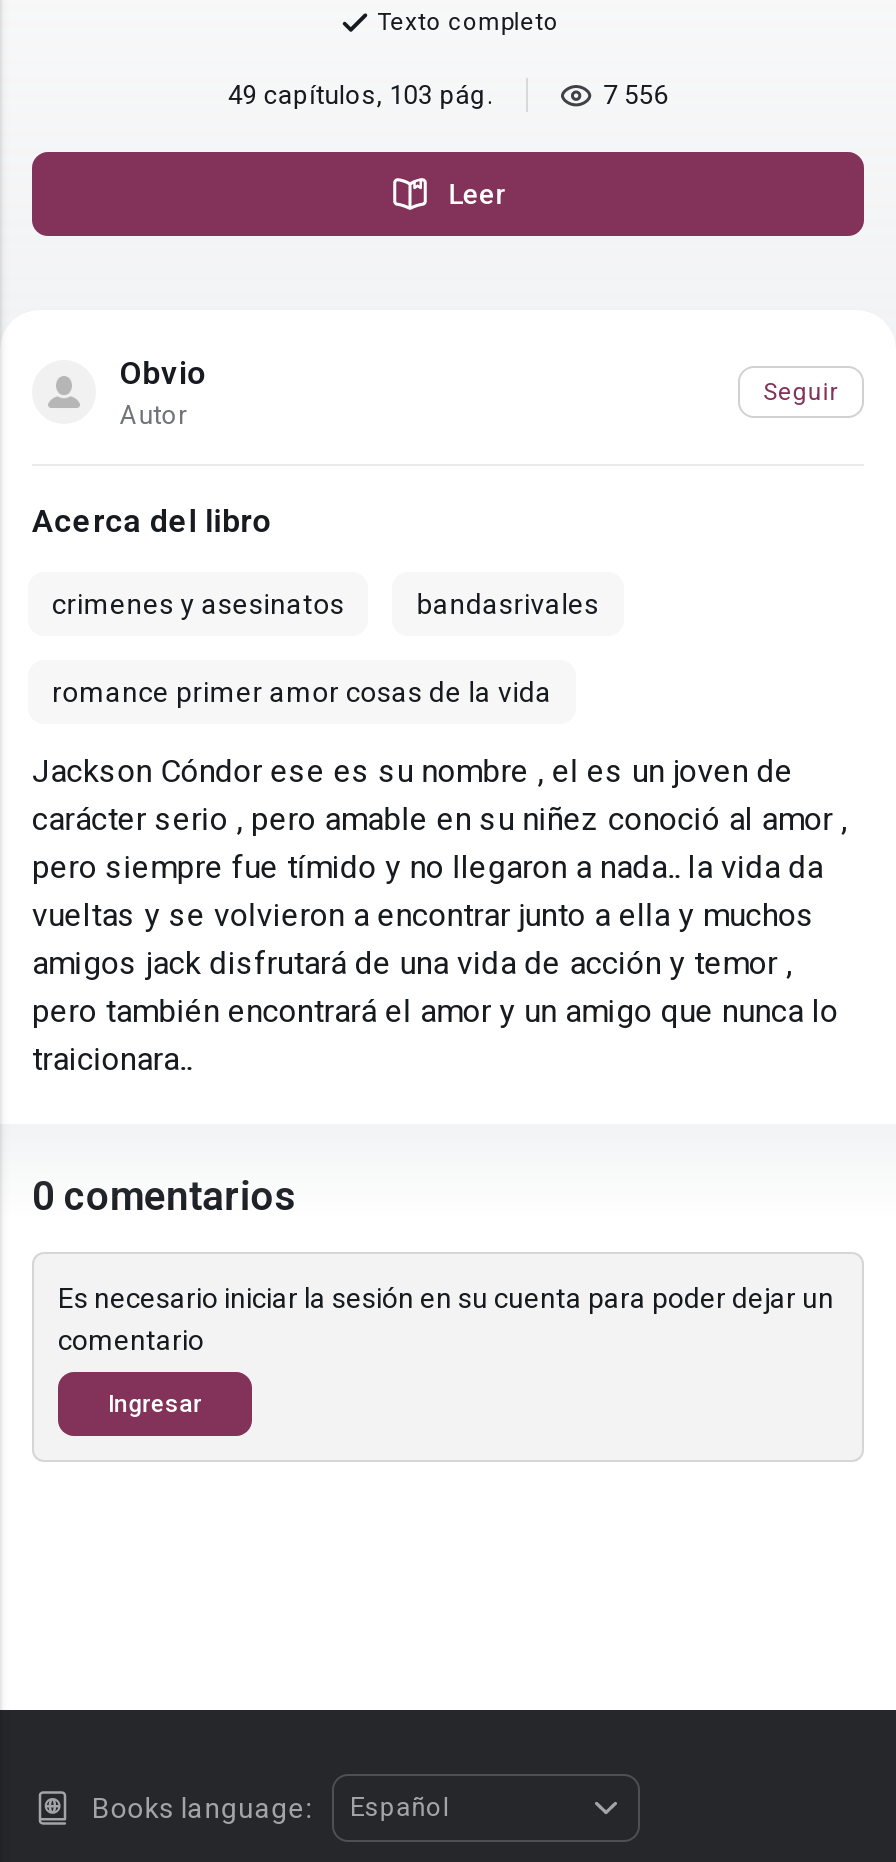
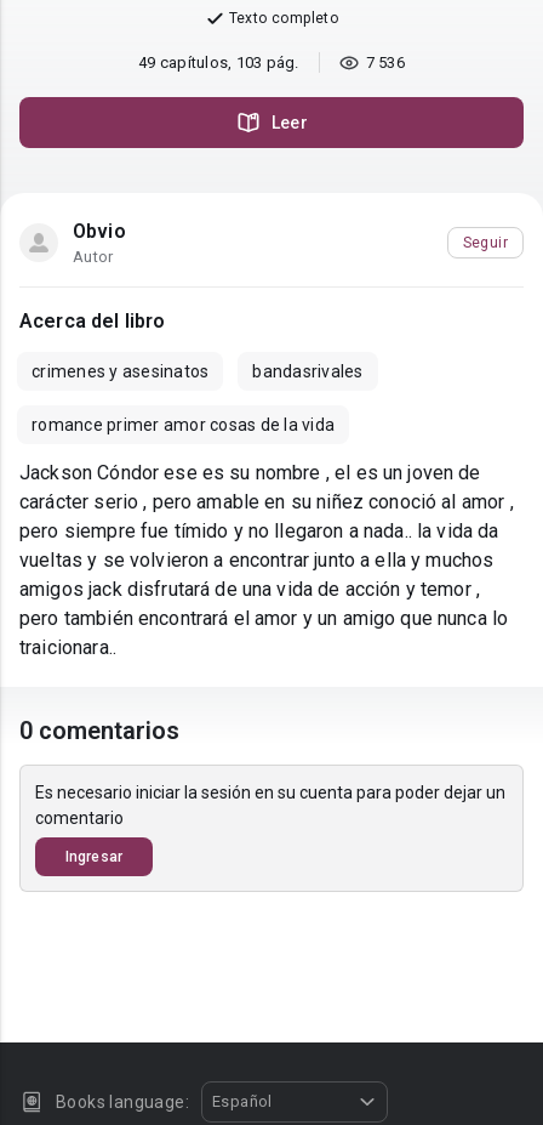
[603,80,668,110] 7 556 -> [366,54,405,72] 7 536

